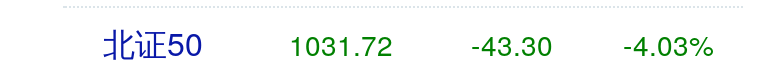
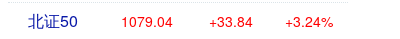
[289,24,393,64] 1031.72 -> [121,11,173,31] 1079.04
[471,24,553,64] -43.30 -> [209,11,253,31] +33.84
[623,24,713,64] -4.03% -> [285,11,333,31] +3.24%

